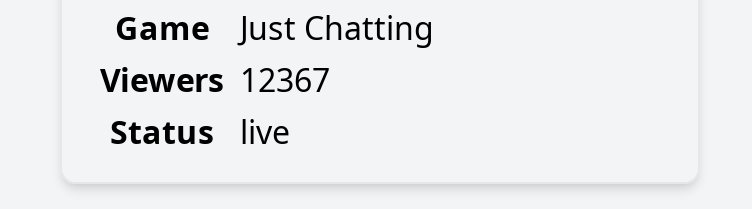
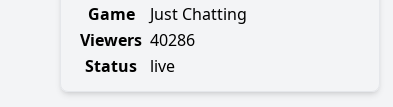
[100,57,330,101] Viewers 12367 -> [80,28,195,50] Viewers 40286

